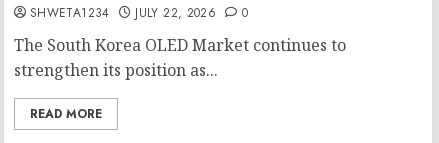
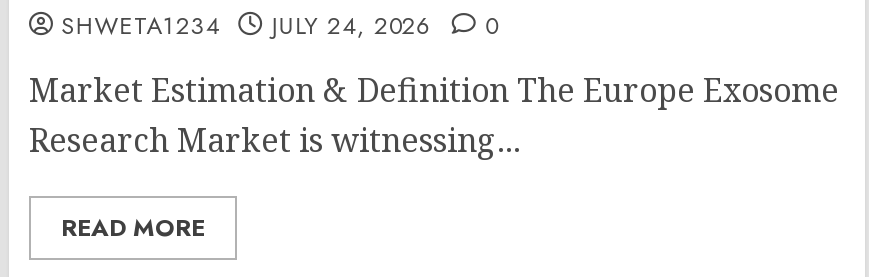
[30,4,248,22] SHWETA1234 JULY 22, 2026 0 -> [61,8,498,44] SHWETA1234 JULY 24, 2026 0
[14,34,346,81] The South Korea OLED Market continues to | strengthen its position as... -> [29,68,839,162] Market Estimation & Definition The Europe Exosome | Research Market is witnessing...

